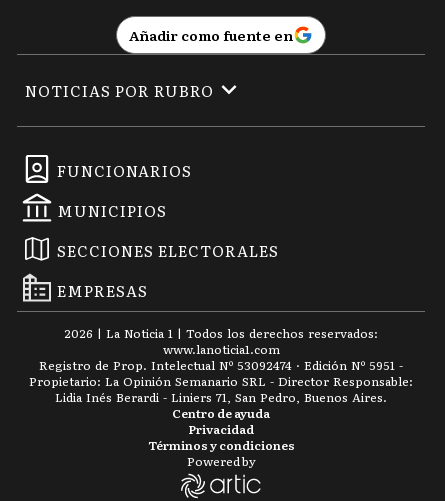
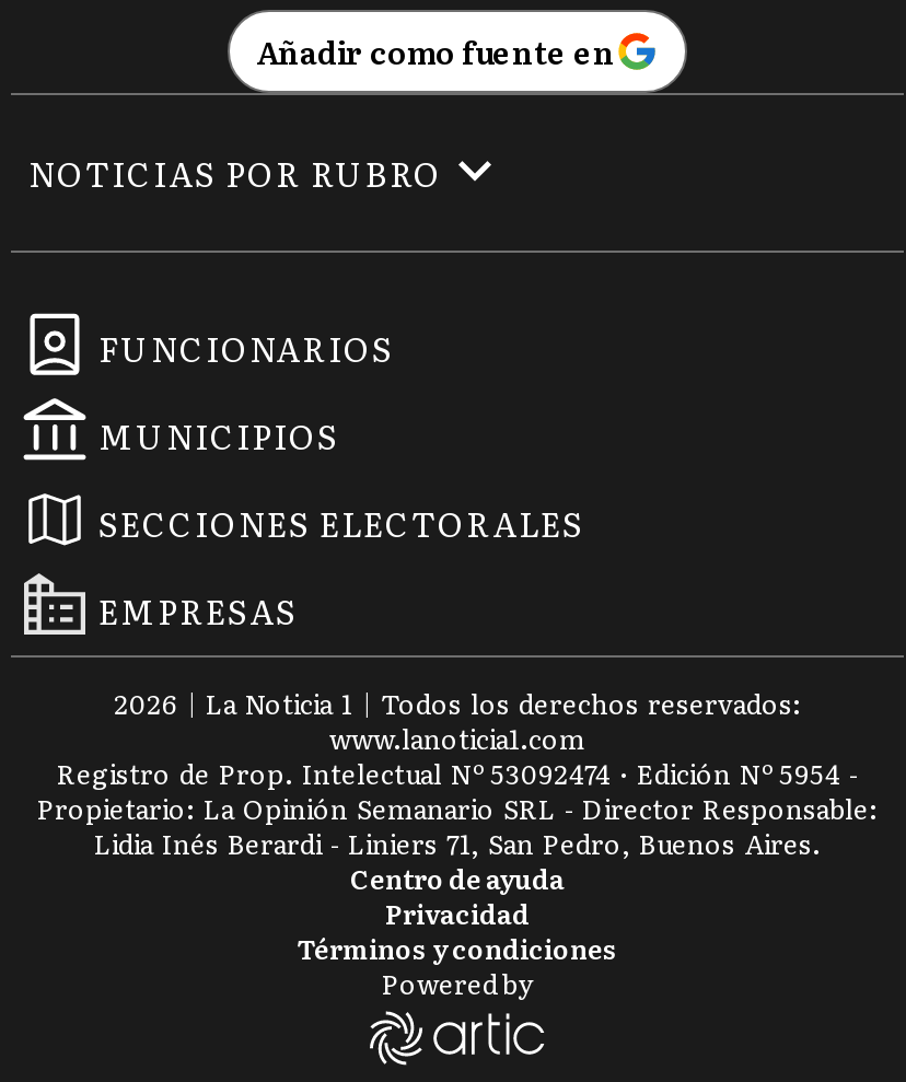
[39,356,403,374] Registro de Prop. Intelectual Nº 53092474 · Edición Nº 5951 - -> [57,754,858,794] Registro de Prop. Intelectual Nº 53092474 · Edición Nº 5954 -

